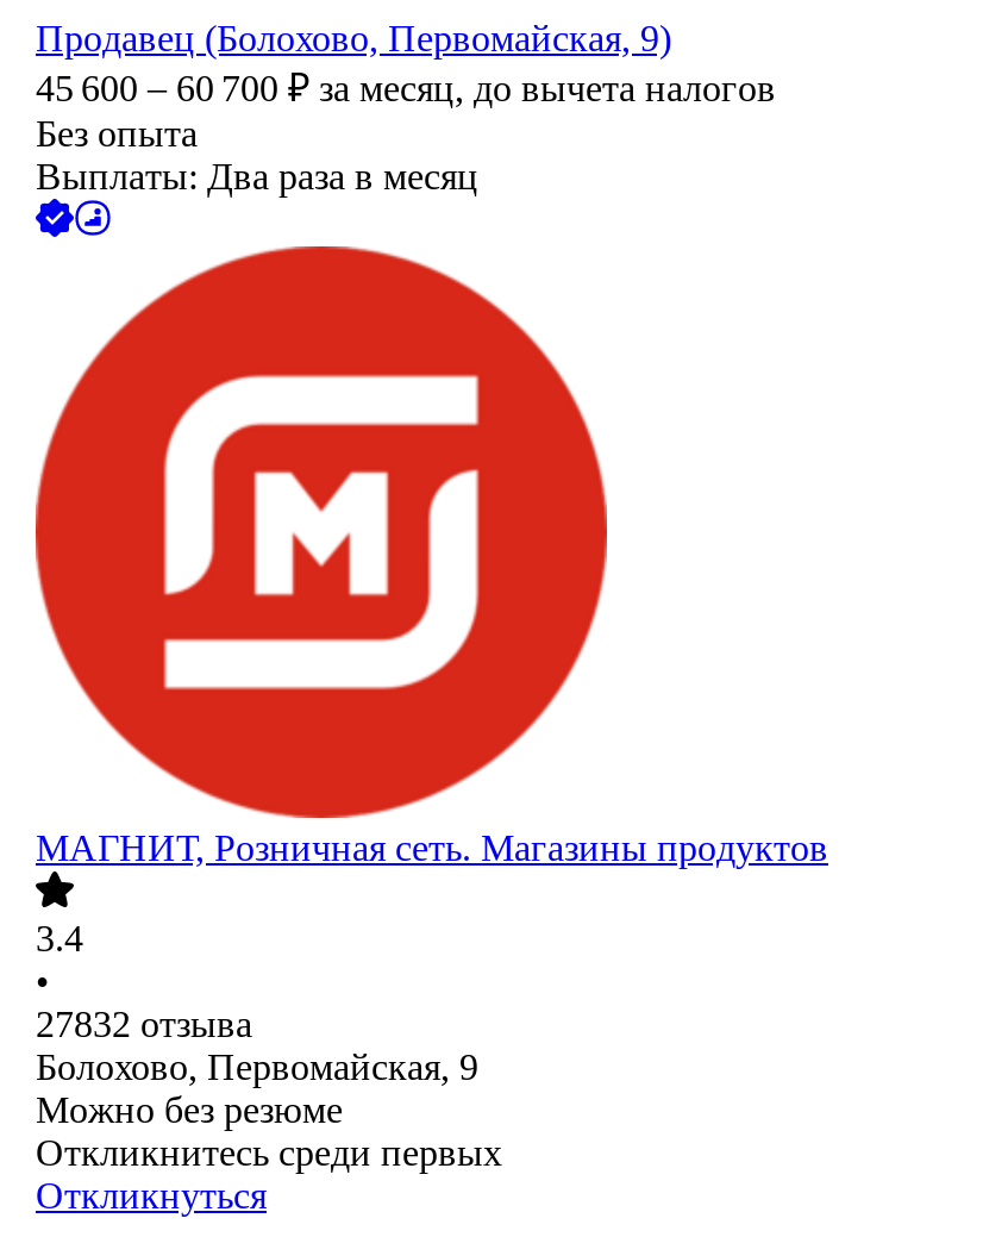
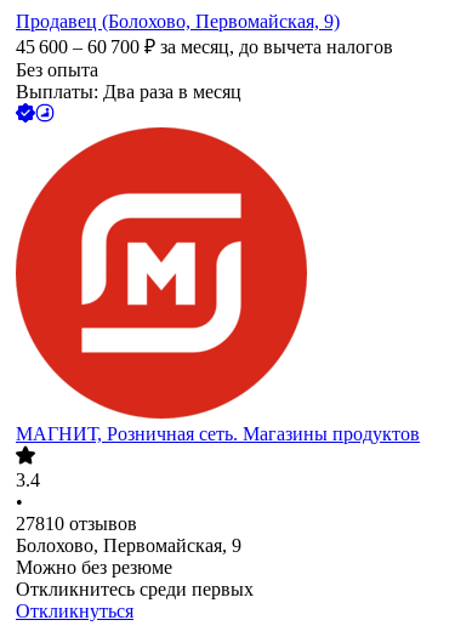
[36,1005,252,1045] 27832 отзыва -> [16,514,137,534] 27810 отзывов

